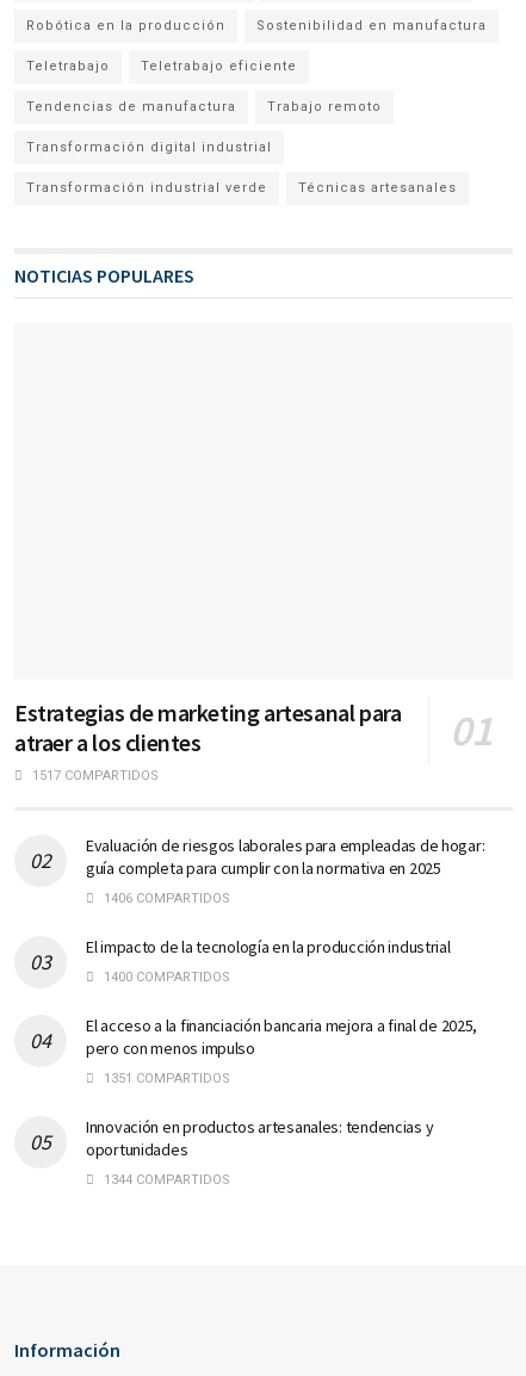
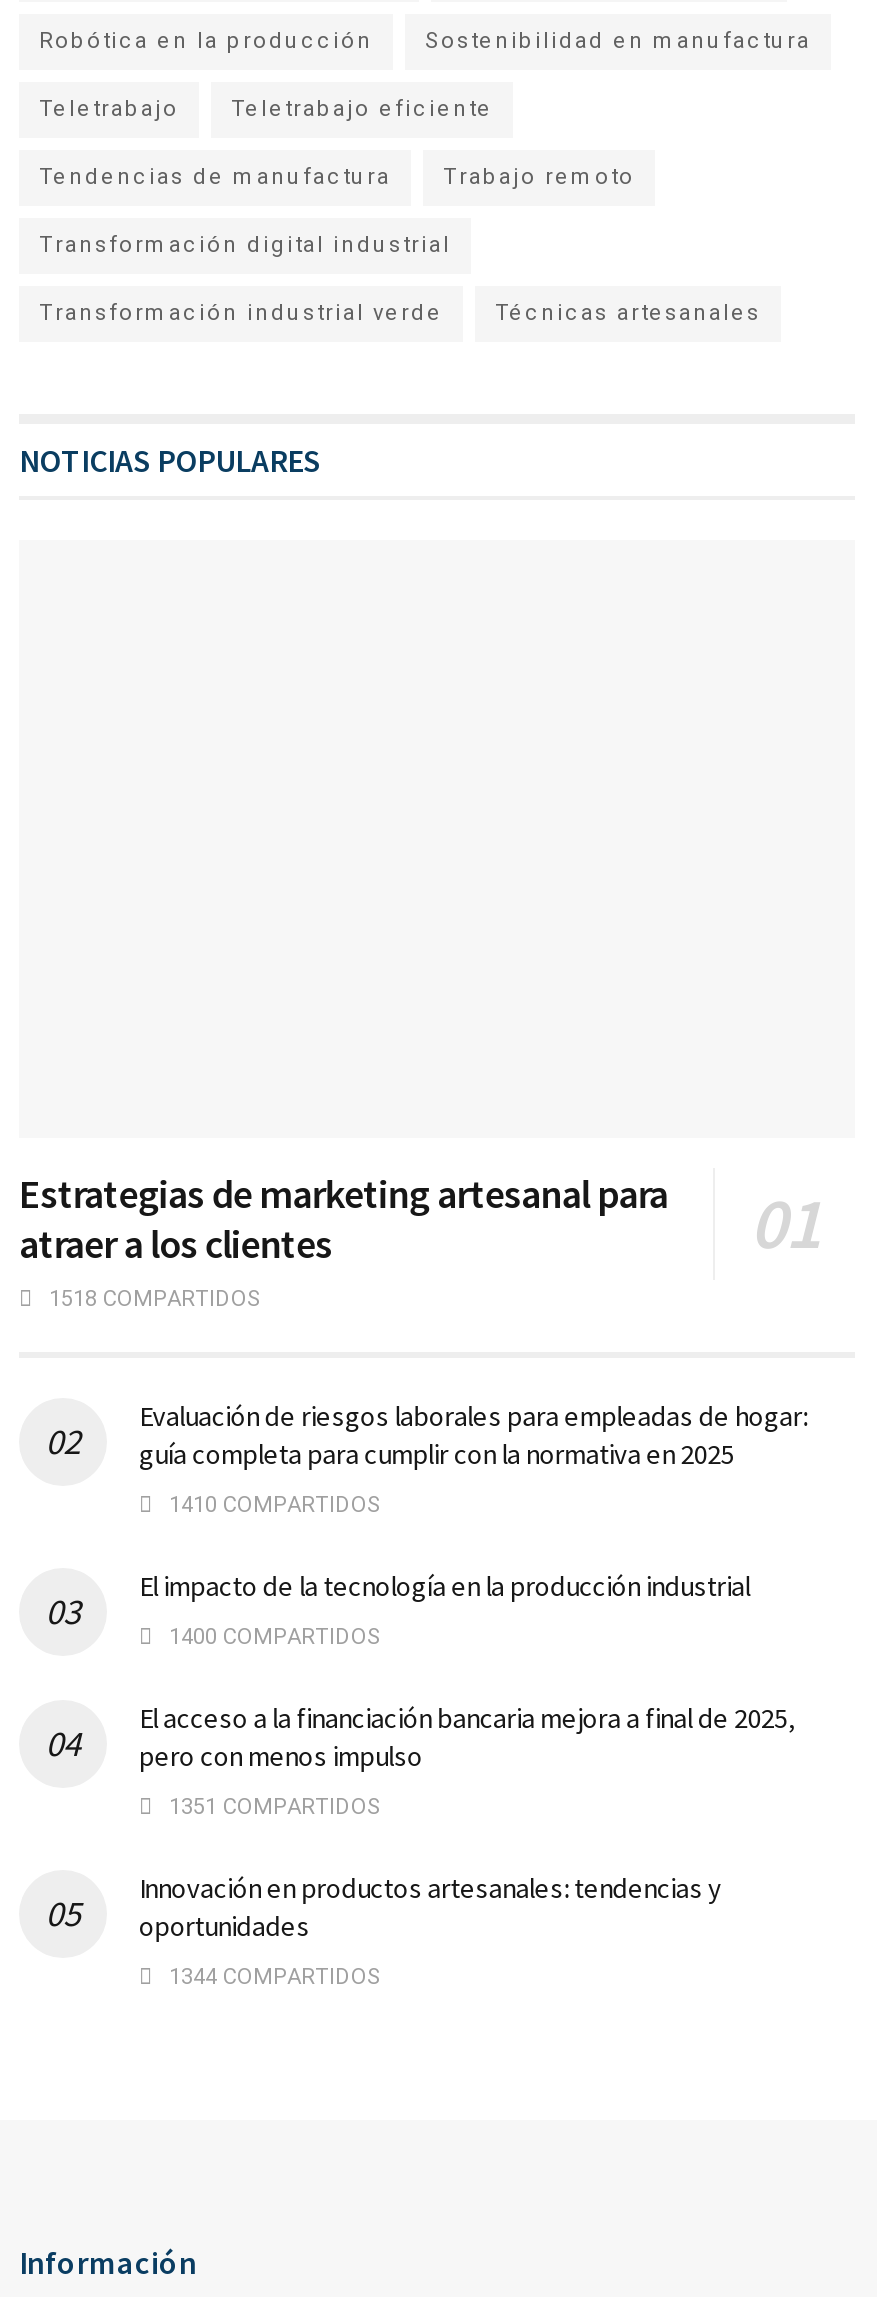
[29,768,159,784] 1517 COMPARTIDOS -> [43,1287,261,1313] 1518 COMPARTIDOS
[100,891,230,907] 1406 COMPARTIDOS -> [163,1493,381,1519] 1410 COMPARTIDOS

